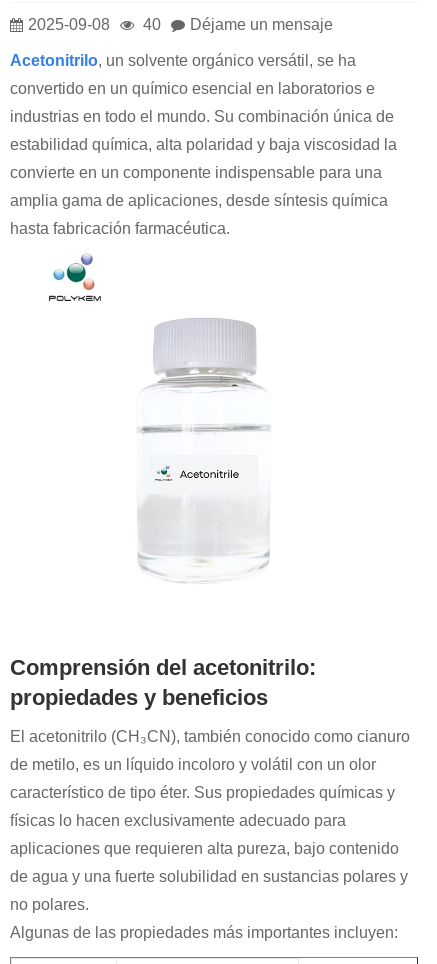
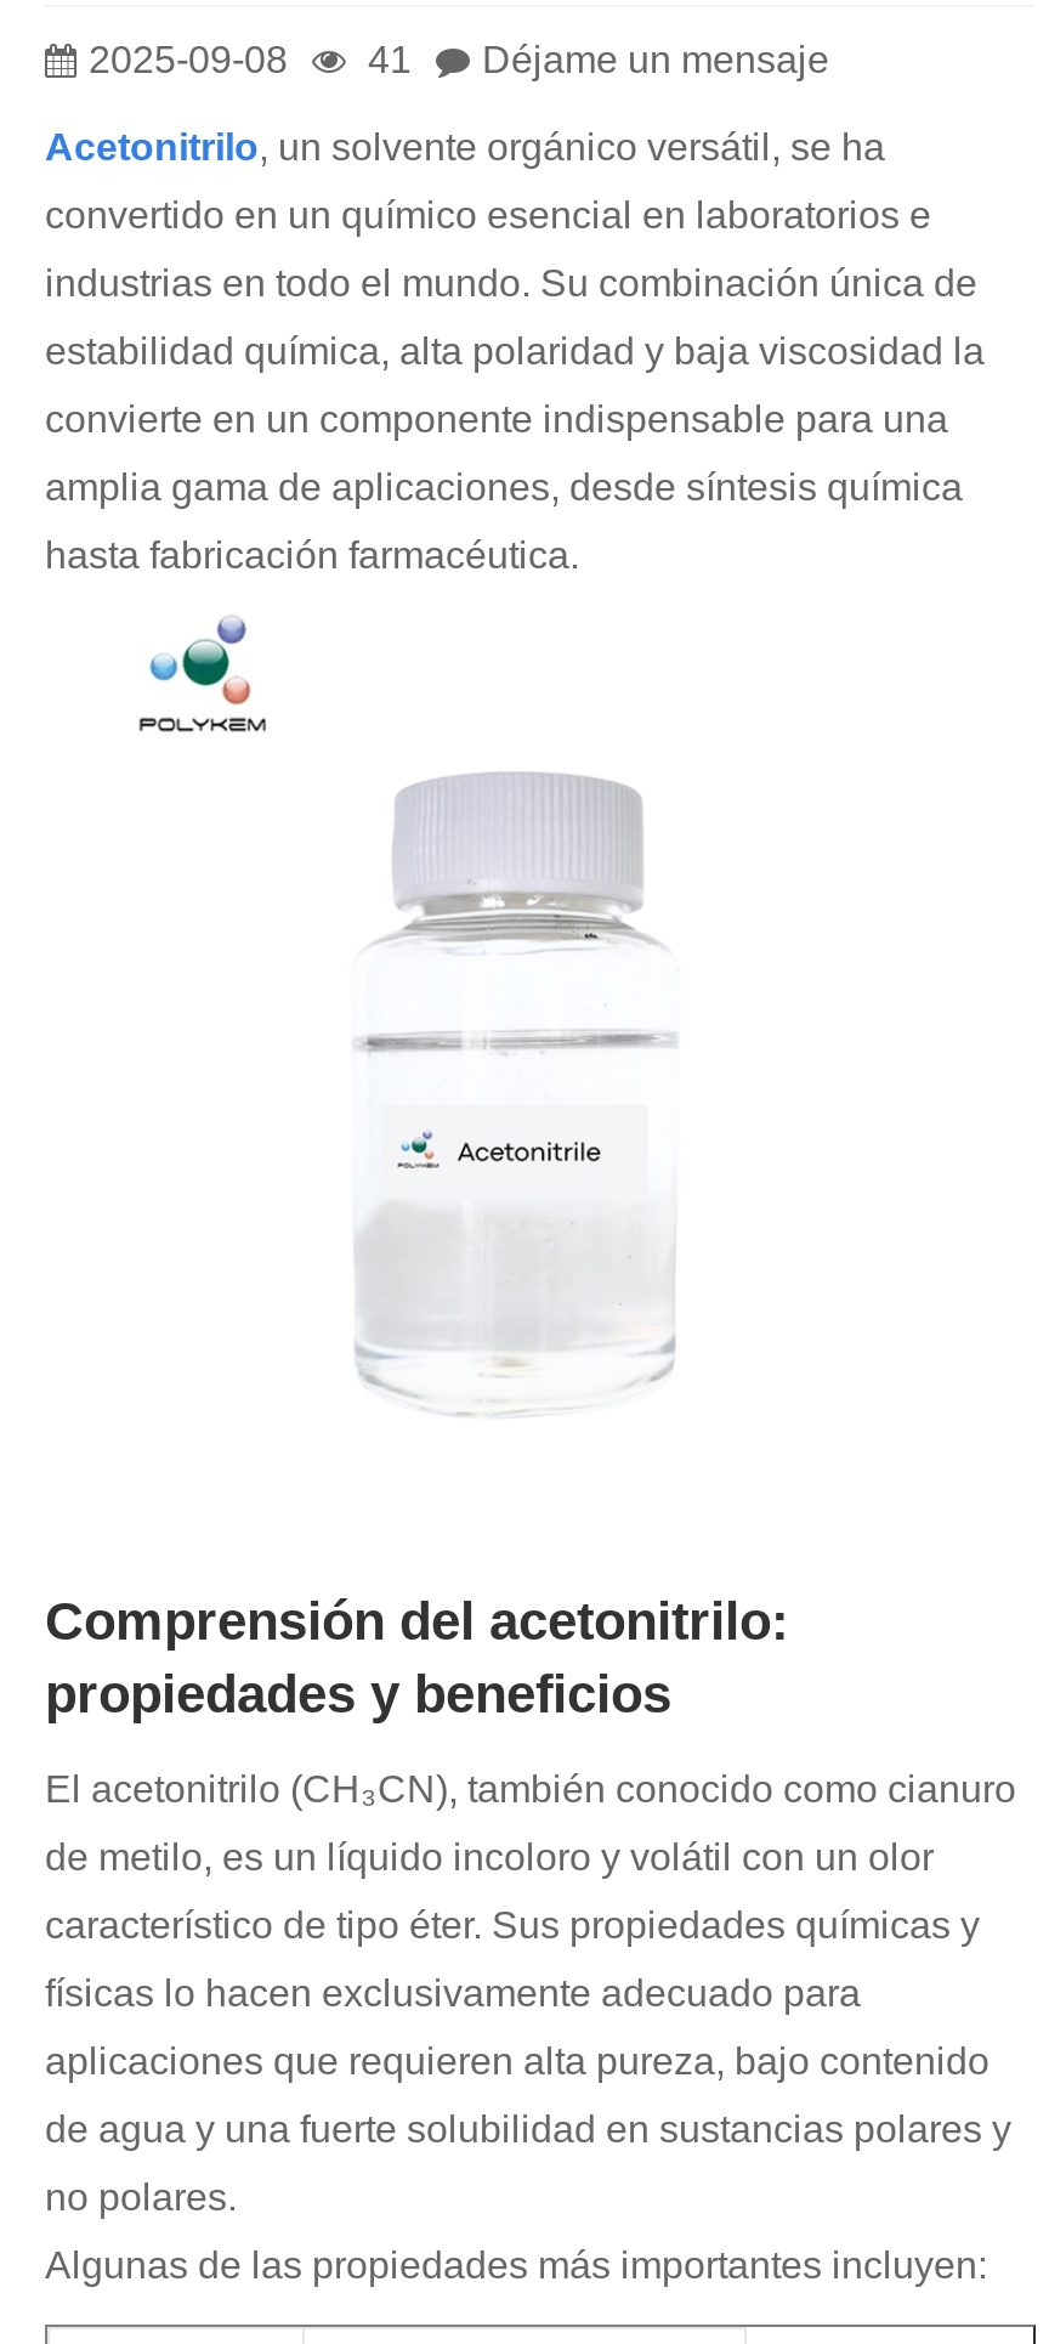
[28,16,333,33] 2025-09-08 40 Déjame un mensaje -> [89,39,829,80] 2025-09-08 41 Déjame un mensaje

